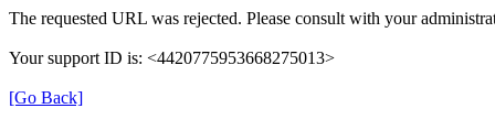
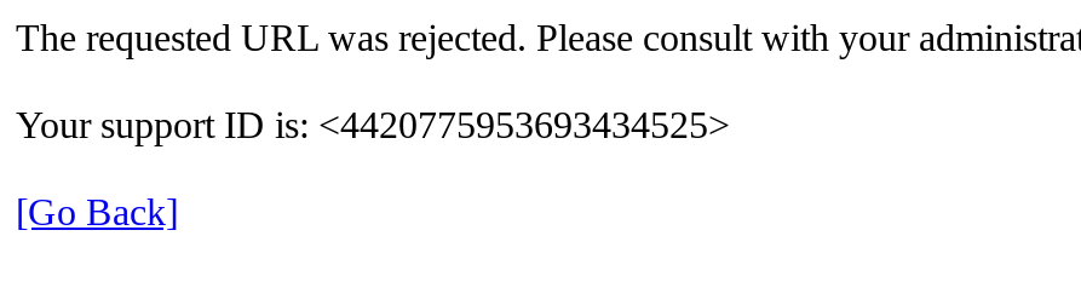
[9,48,335,67] Your support ID is: <4420775953668275013> -> [16,104,730,145] Your support ID is: <4420775953693434525>

